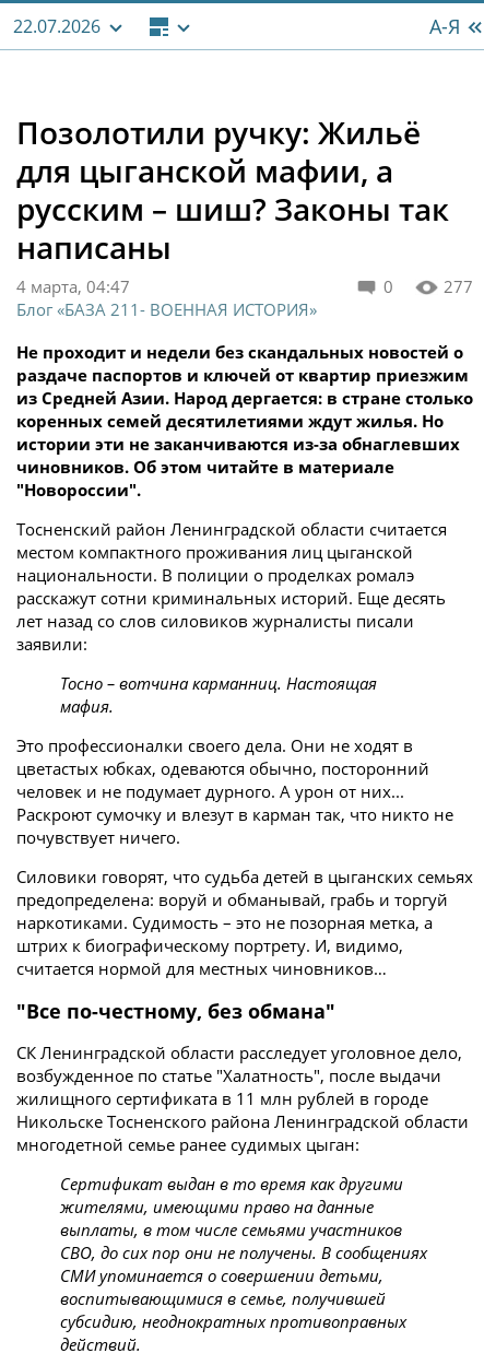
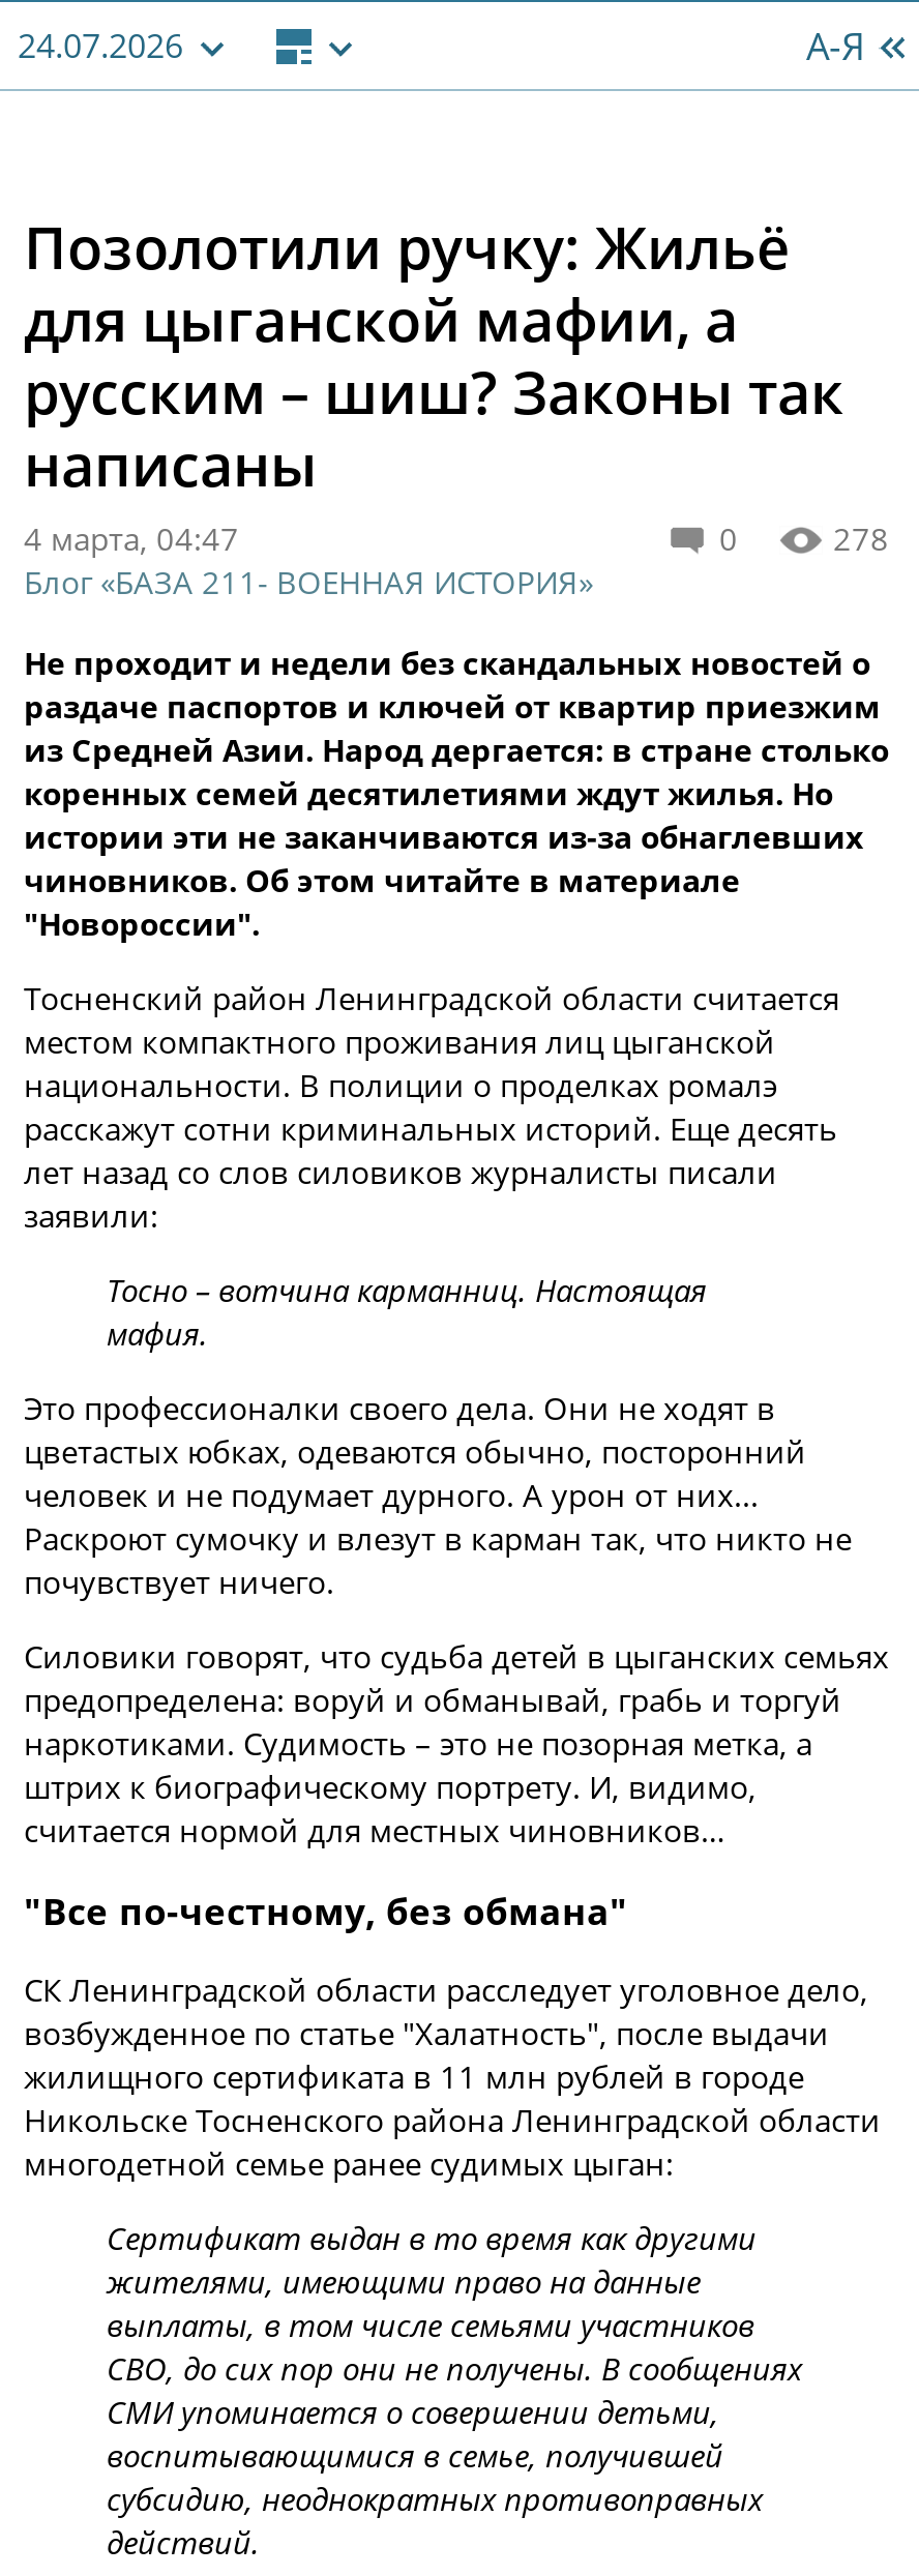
[13,14,101,38] 22.07.2026 -> [18,22,183,67] 24.07.2026
[444,275,473,297] 277 -> [833,517,889,559] 278

